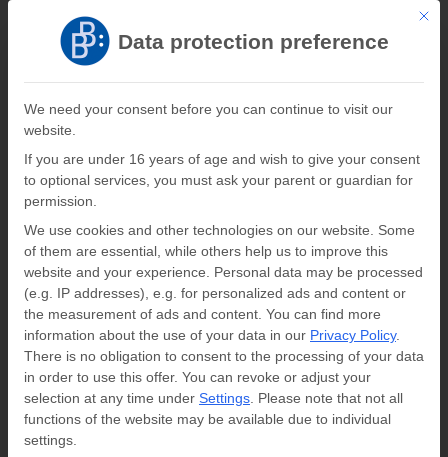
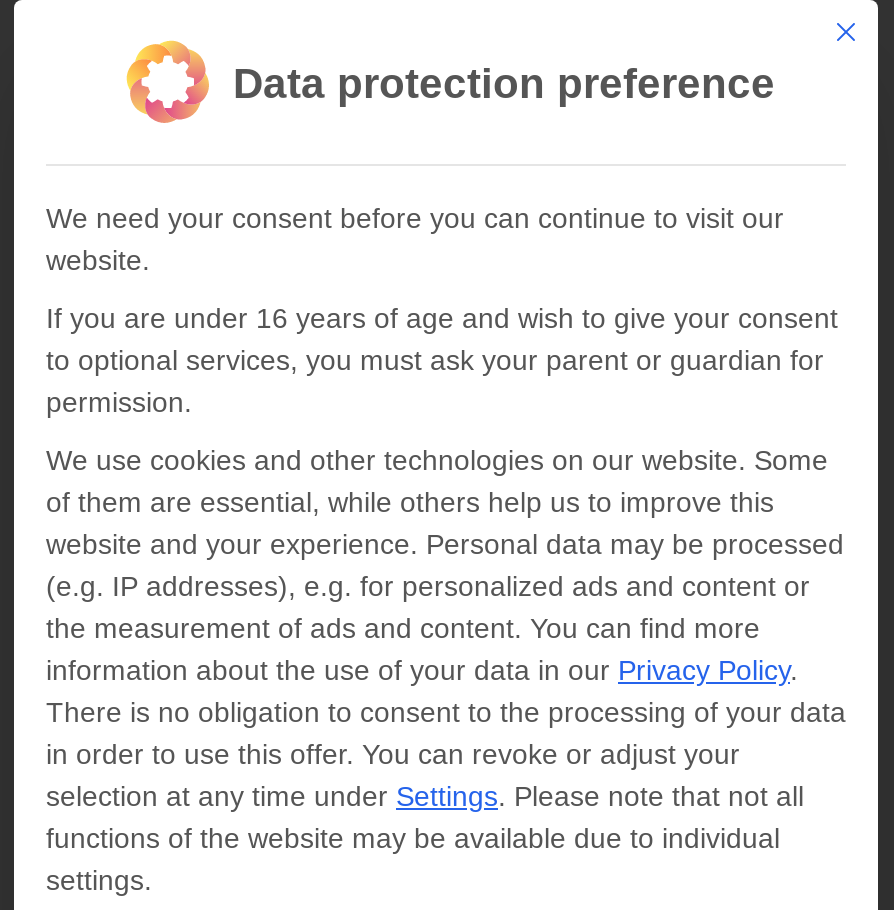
[59,15,111,67] [image] -> [118,32,218,132] [image]

